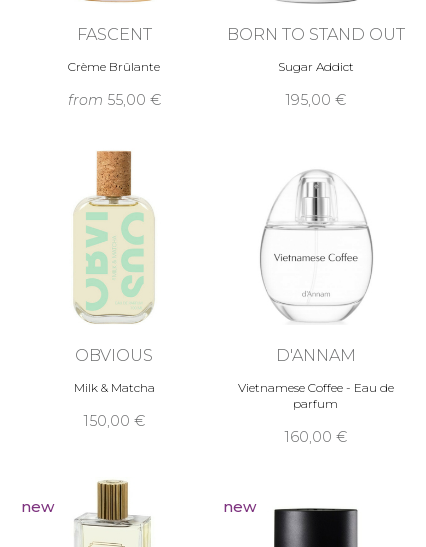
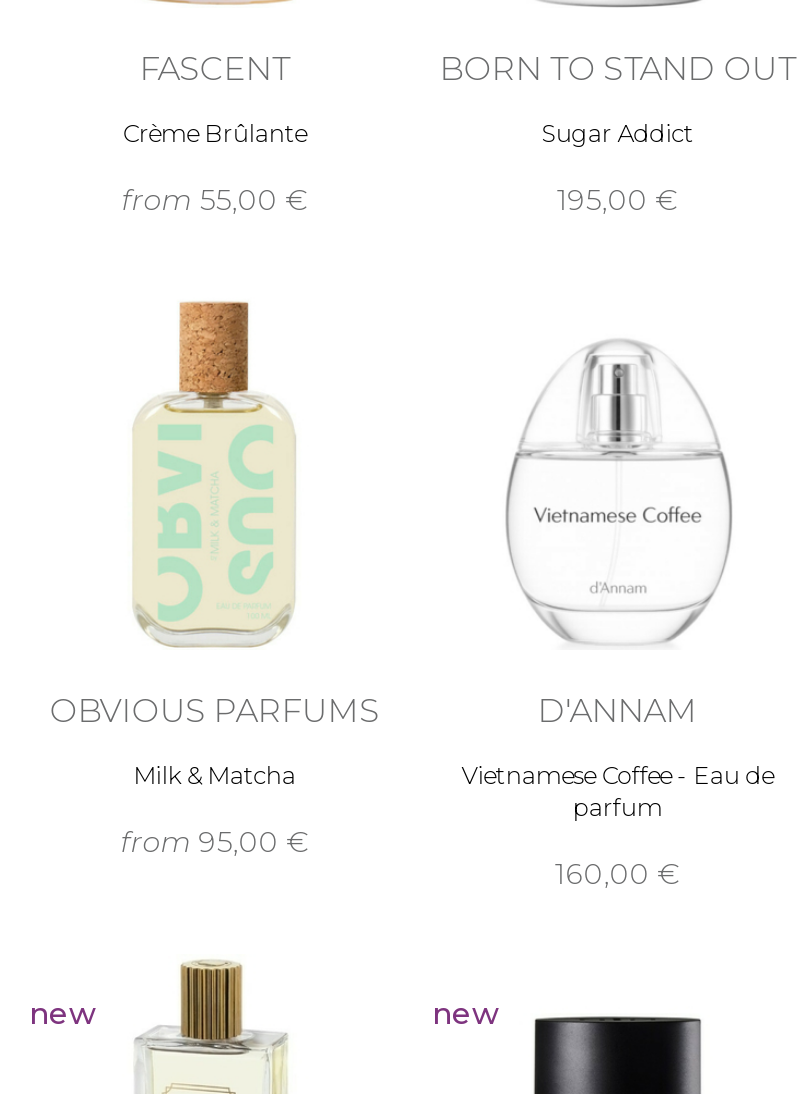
[75,345,153,365] OBVIOUS -> [49,691,379,731] OBVIOUS PARFUMS
[84,412,145,430] 150,00 € -> [120,825,308,861] from 95,00 €

